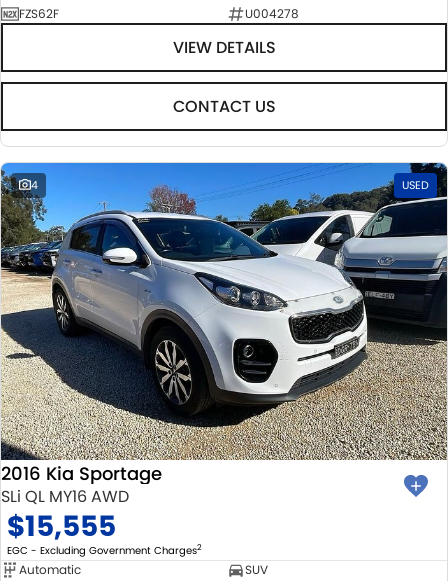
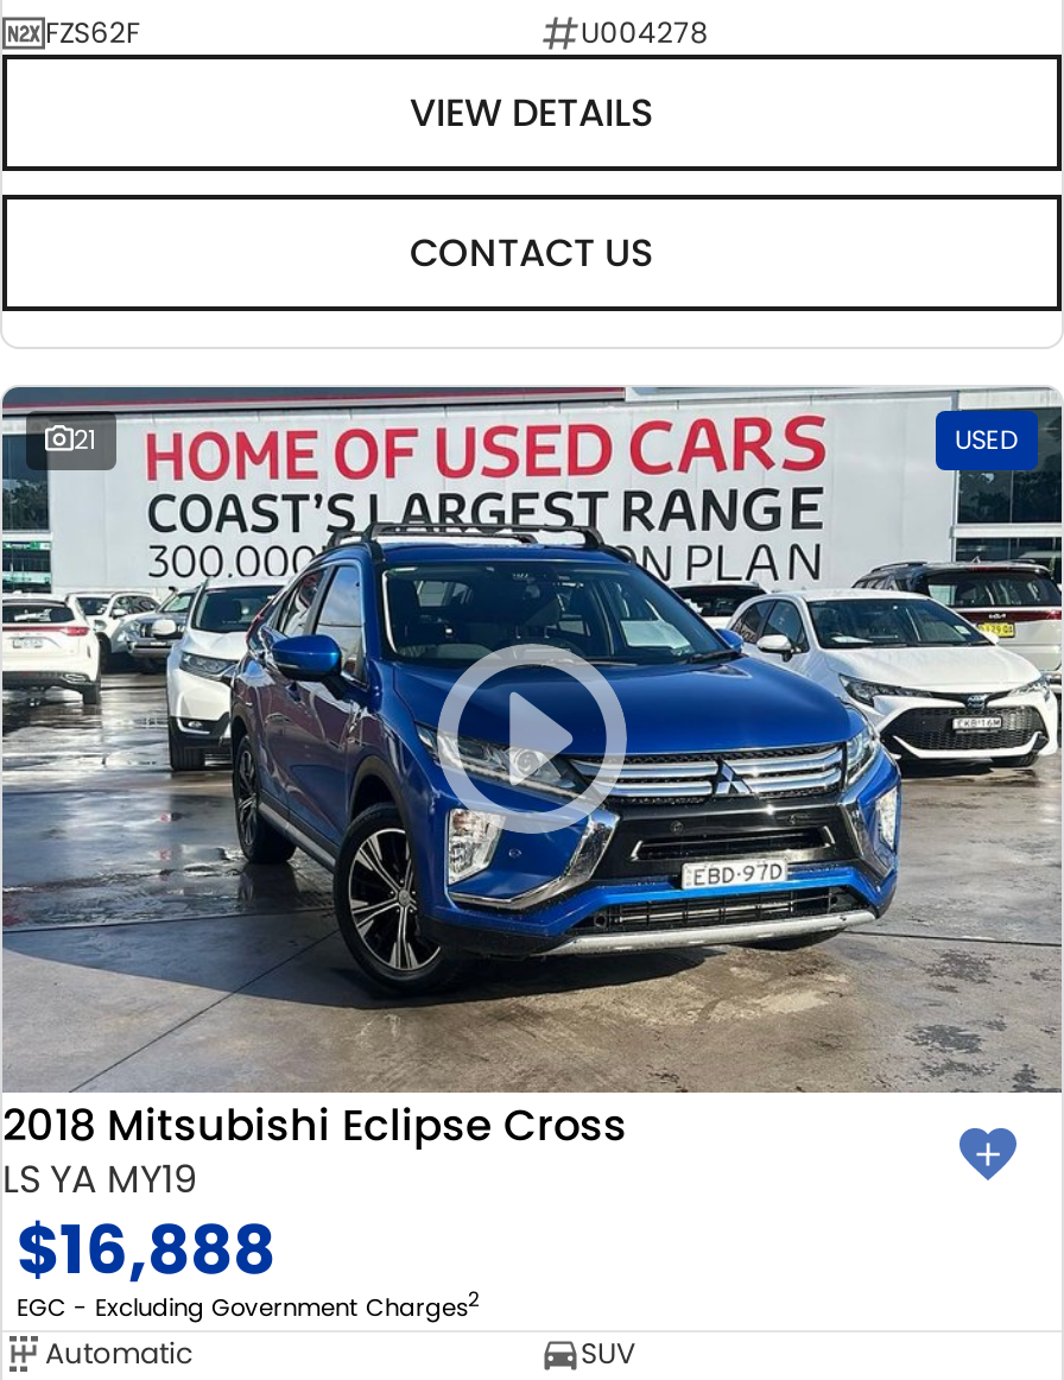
[3,162,445,460] [image] | 4 -> [7,385,1057,1093] [image] | 21
[1,461,162,546] 2016 Kia Sportage | SLi QL MY16 AWD | $15,555 -> [2,1095,627,1297] 2018 Mitsubishi Eclipse Cross | LS YA MY19 | $16,888

